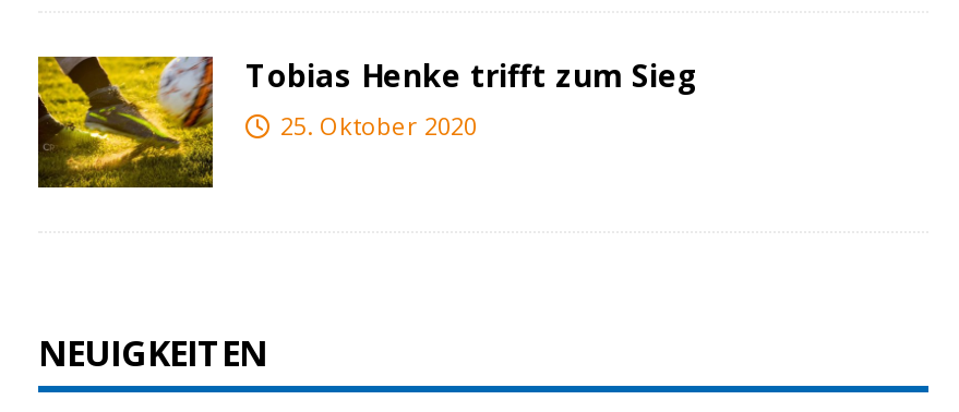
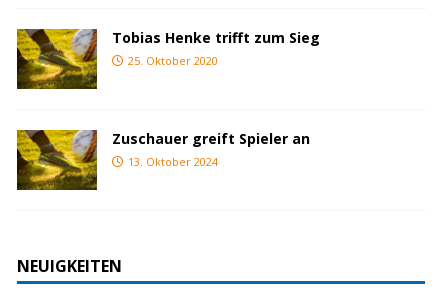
none -> [112,129,310,169] Zuschauer greift Spieler an | 13. Oktober 2024

